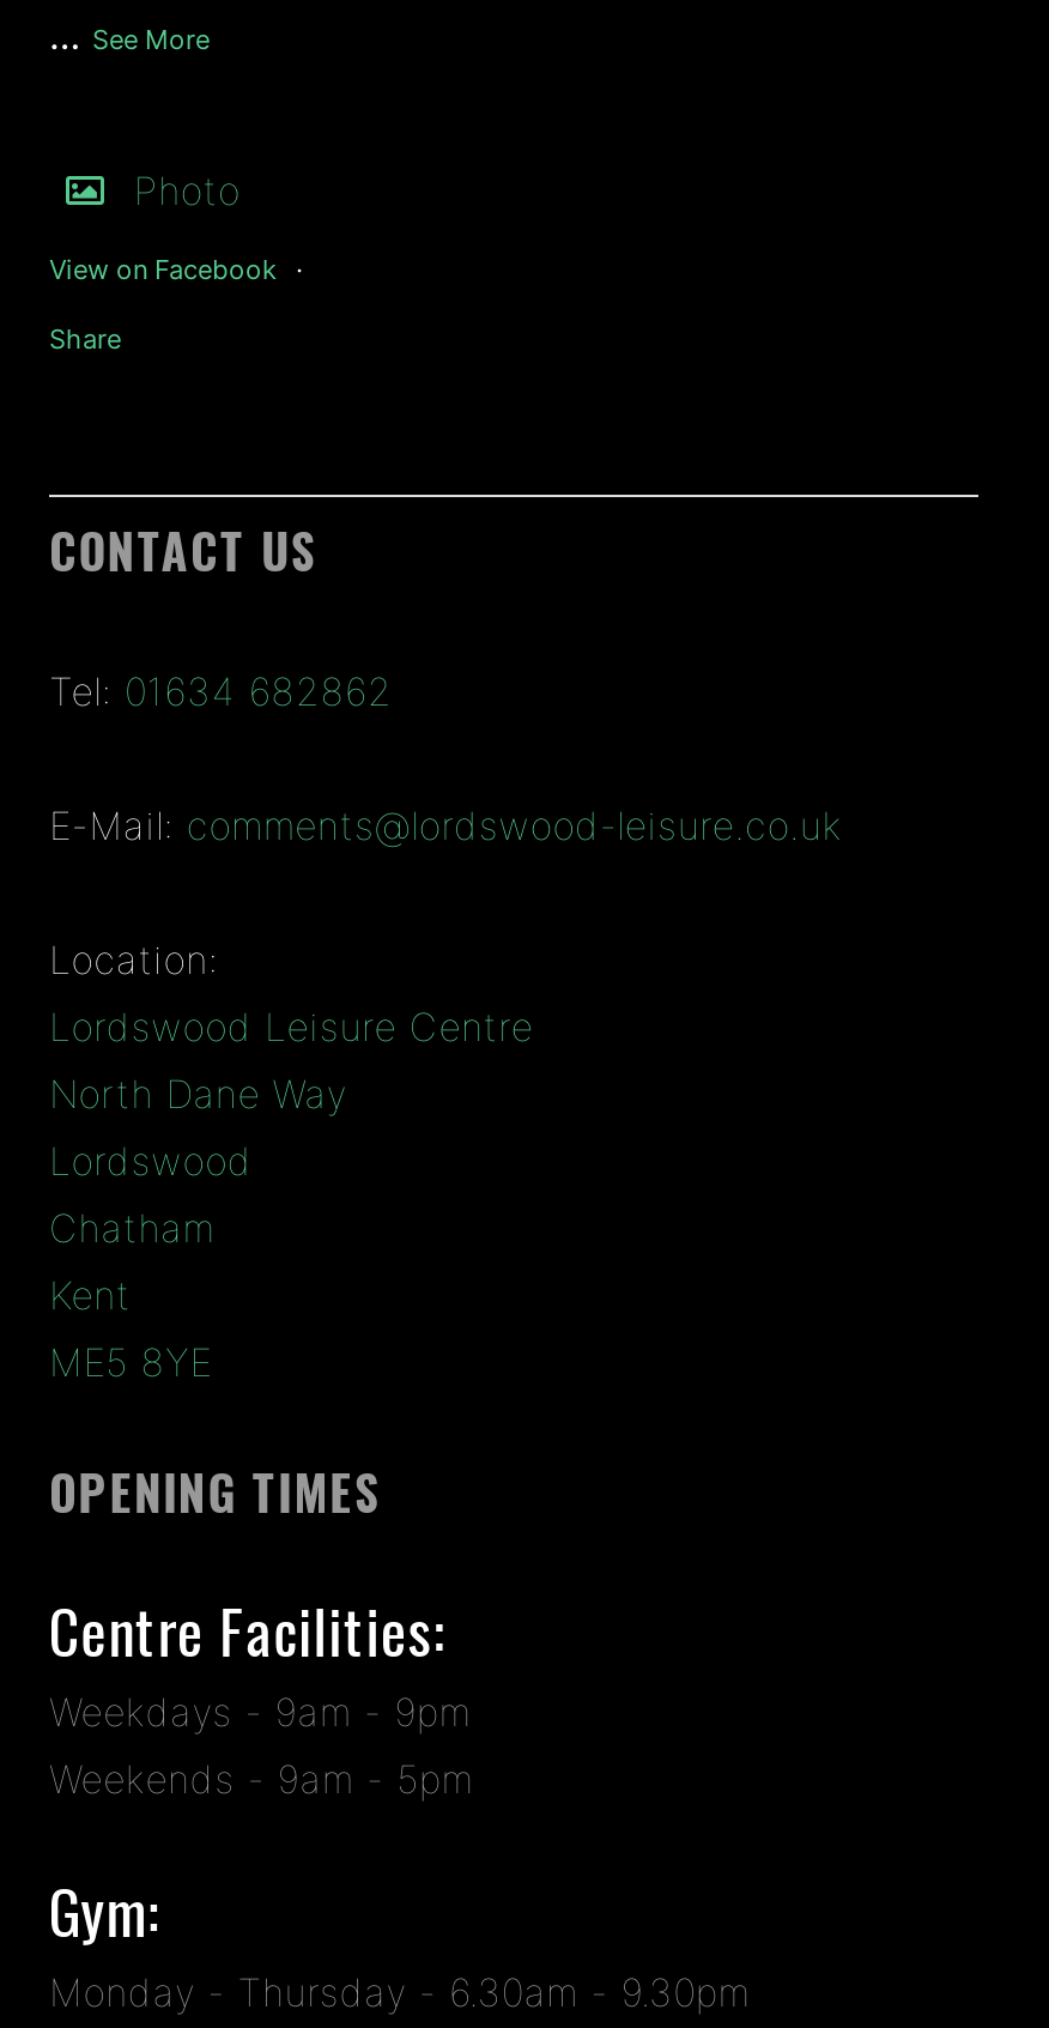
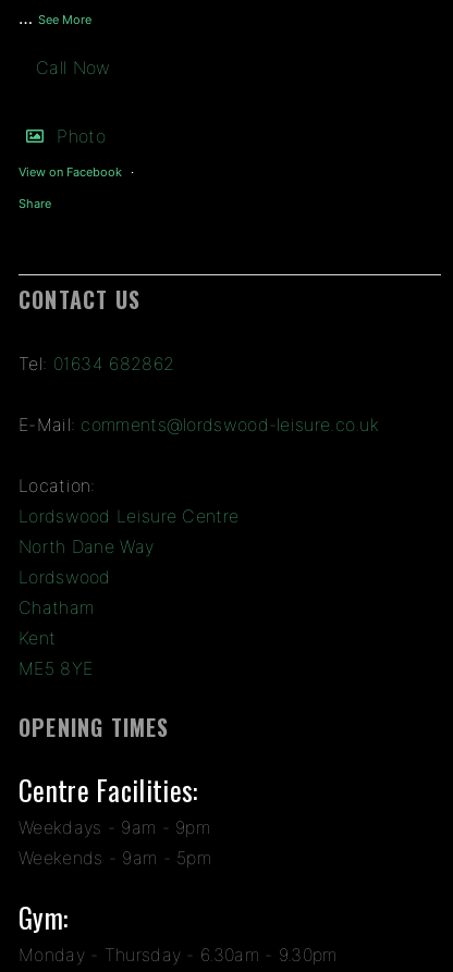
none -> [36,56,110,78] Call Now

